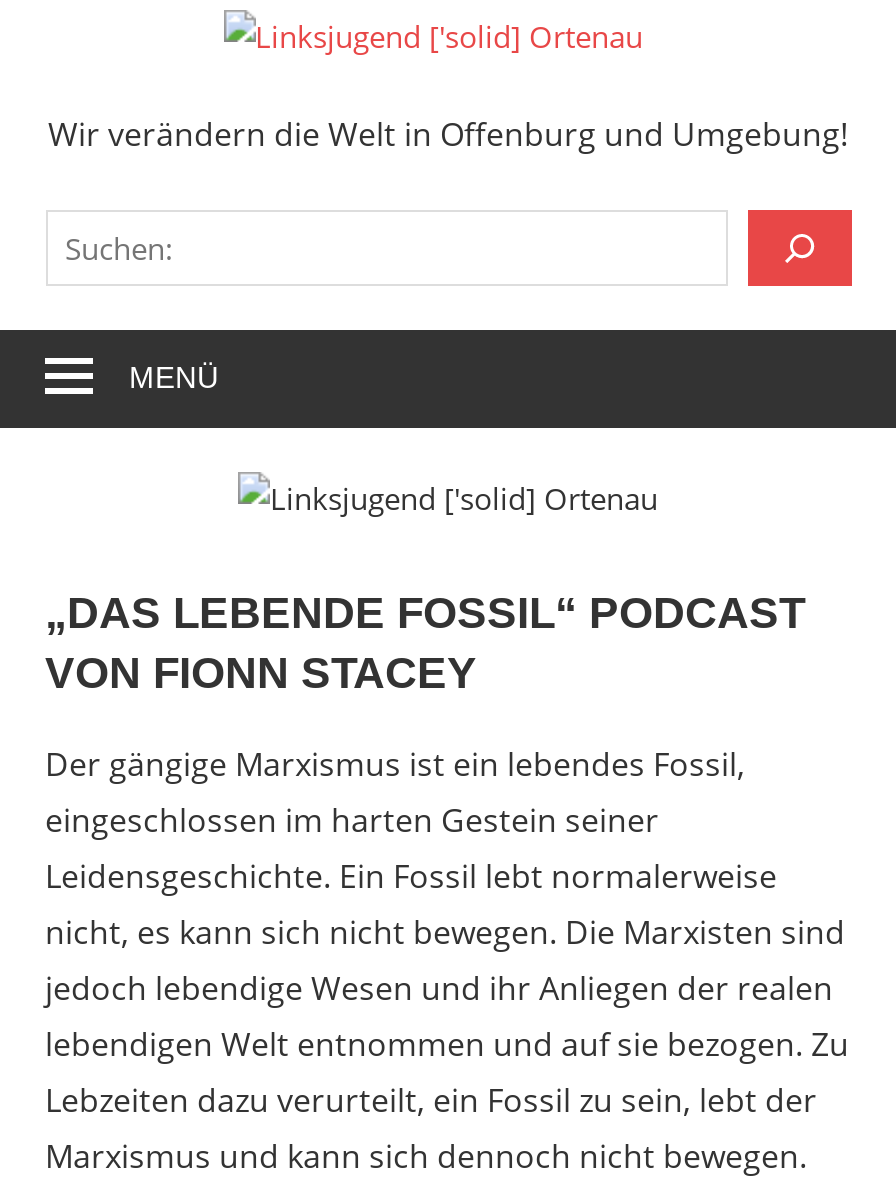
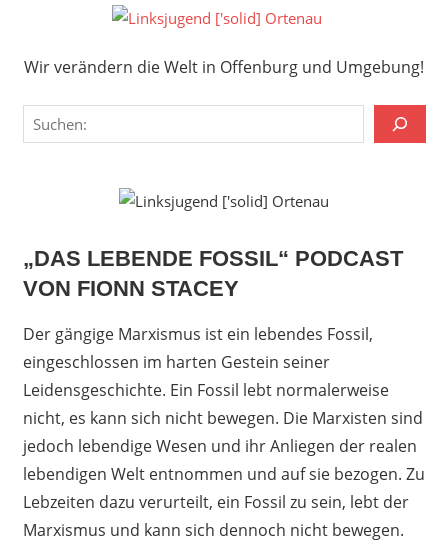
[129,360,219,394] MENÜ -> none

